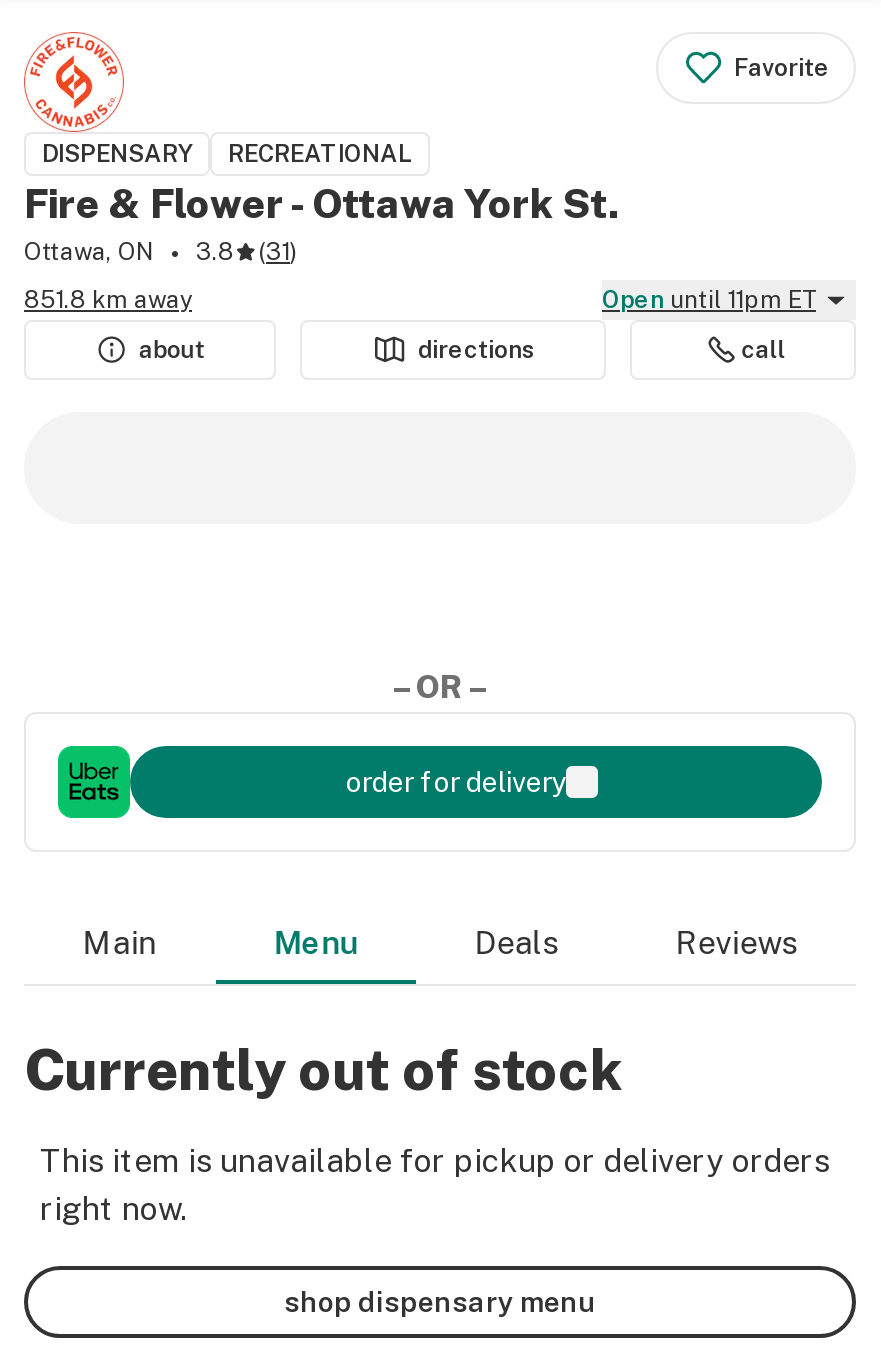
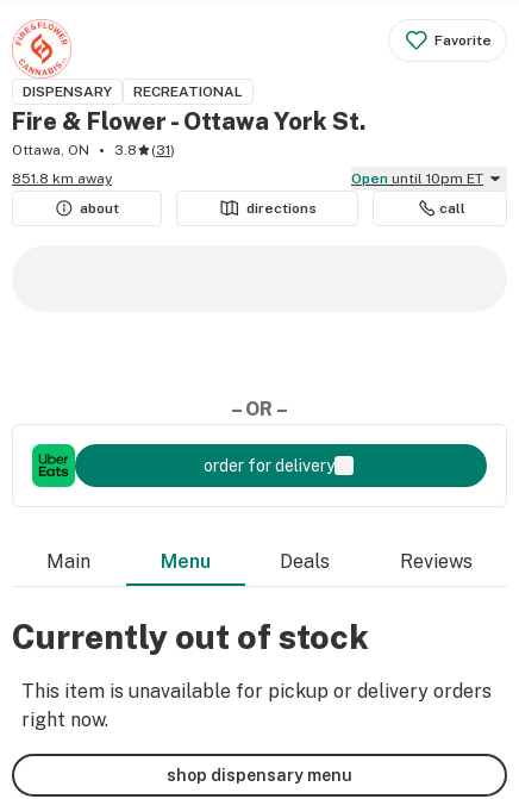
[620,286,816,314] Open until 11pm ET -> [362,170,483,187] Open until 10pm ET

